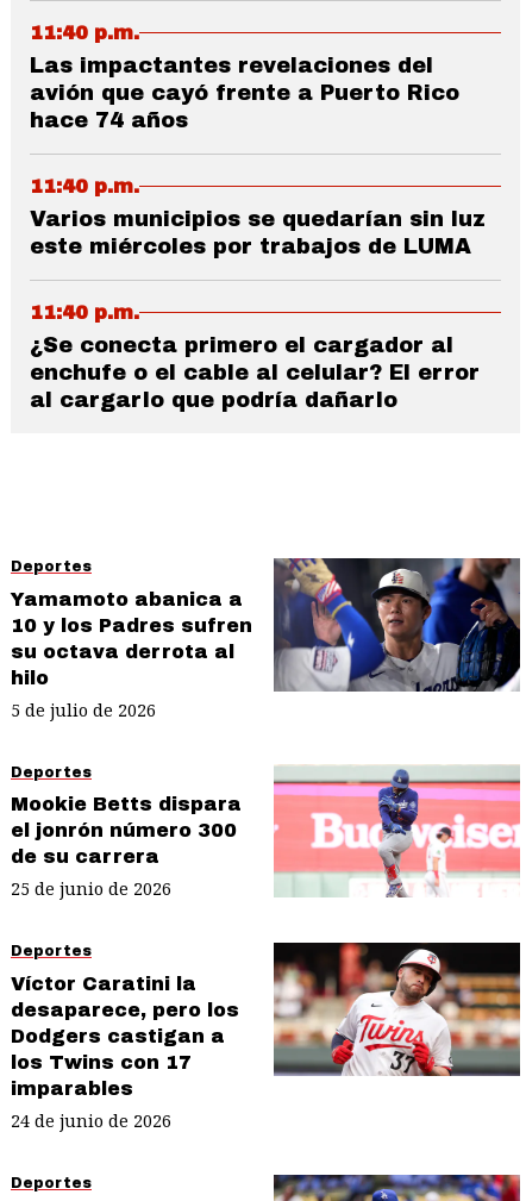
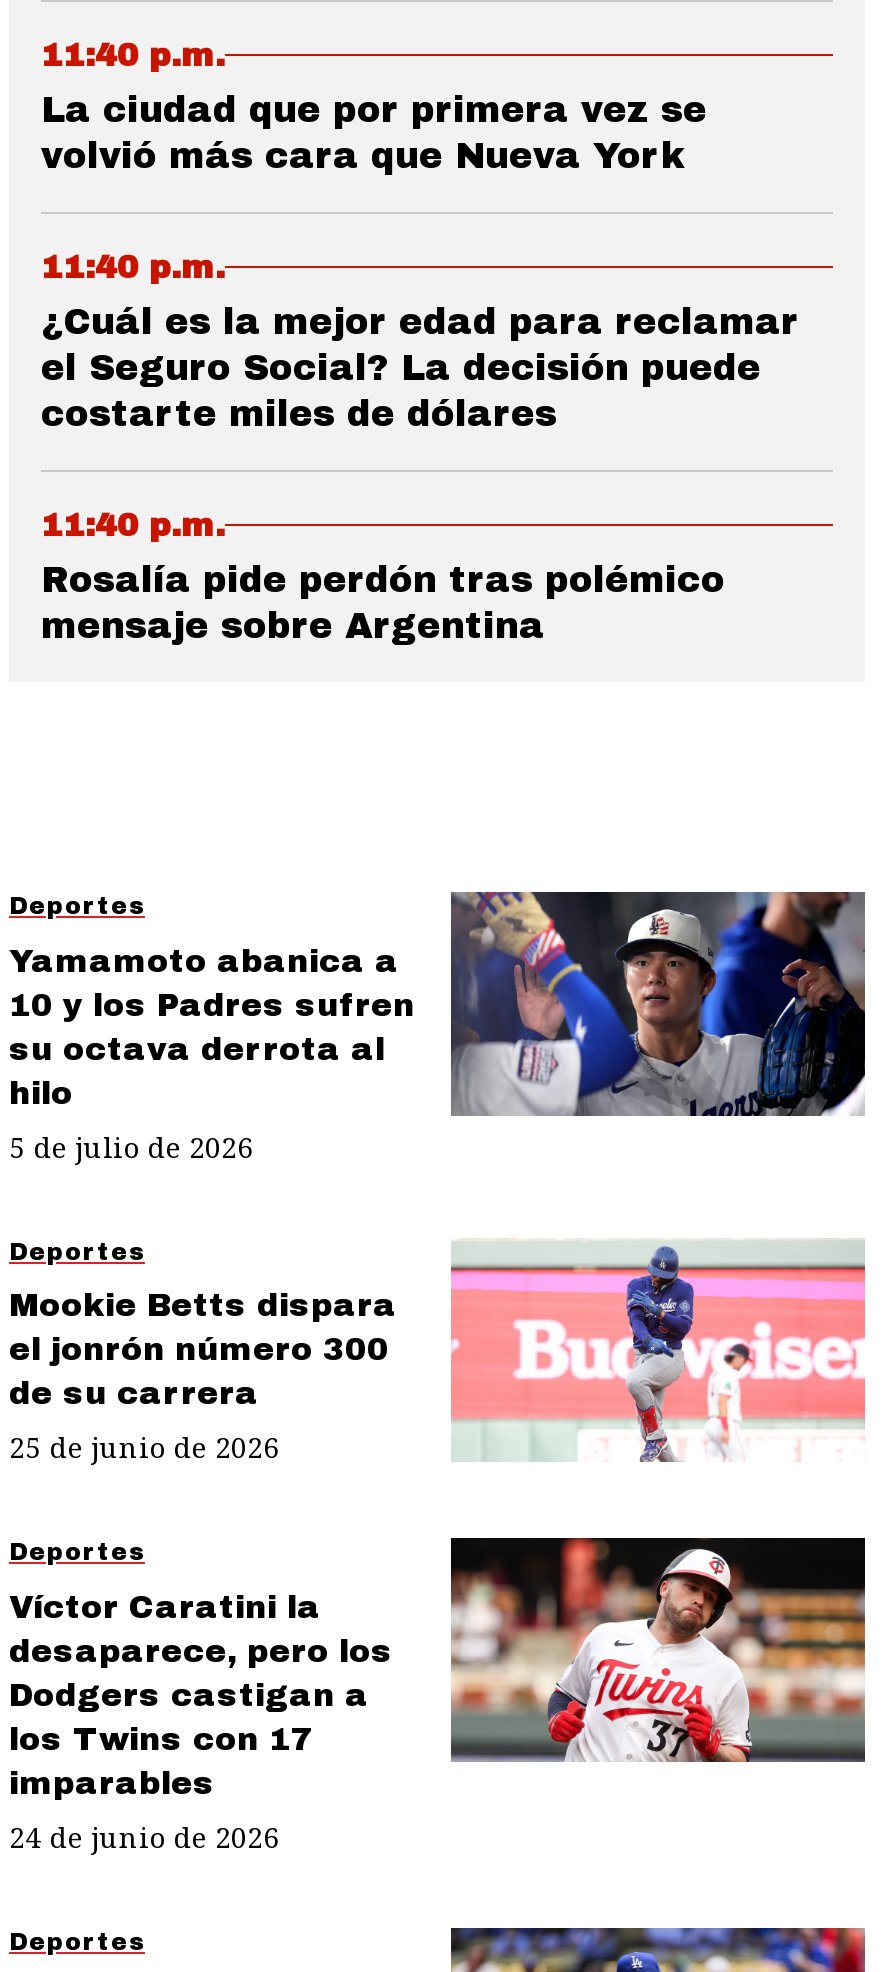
[30,54,459,132] Las impactantes revelaciones del | avión que cayó frente a Puerto Rico | hace 74 años -> [41,90,707,176] La ciudad que por primera vez se | volvió más cara que Nueva York
[30,207,486,258] Varios municipios se quedarían sin luz | este miércoles por trabajos de LUMA -> [41,302,799,434] ¿Cuál es la mejor edad para reclamar | el Seguro Social? La decisión puede | costarte miles de dólares
[30,333,480,412] ¿Se conecta primero el cargador al | enchufe o el cable al celular? El error | al cargarlo que podría dañarlo -> [41,560,725,646] Rosalía pide perdón tras polémico | mensaje sobre Argentina

